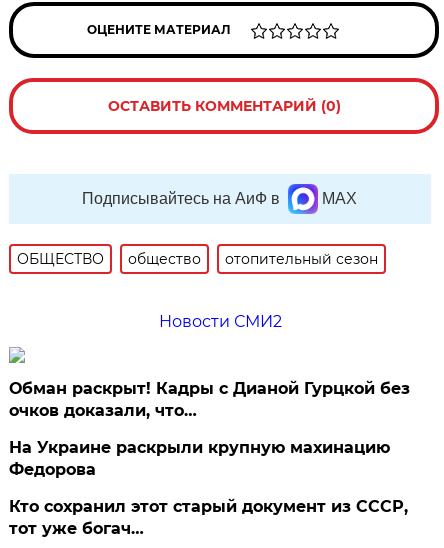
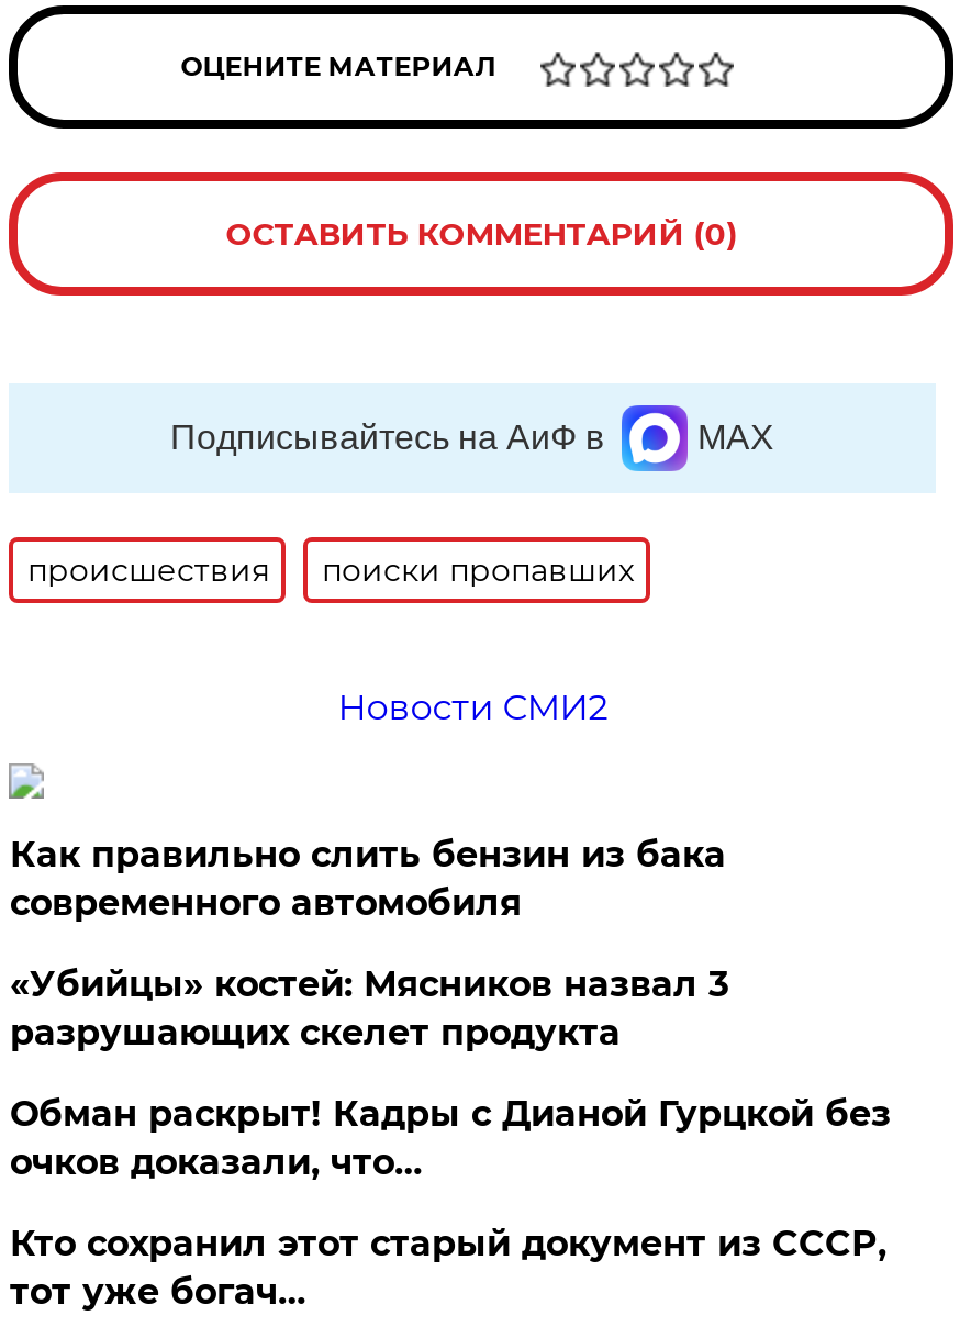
[17,250,378,268] ОБЩЕСТВО | общество | отопительный сезон -> [27,550,634,590] происшествия | поиски пропавших
none -> [10,834,728,1053] Как правильно слить бензин из бака | современного автомобиля | «Убийцы» костей: Мясников назвал 3 | разрушающих скелет продукта
moved [9,379,410,420] -> [10,1093,891,1183]: Обман раскрыт! Кадры с Дианой Гурцкой без | очков доказали, что…
[9,438,390,479] На Украине раскрыли крупную махинацию | Федорова -> none

